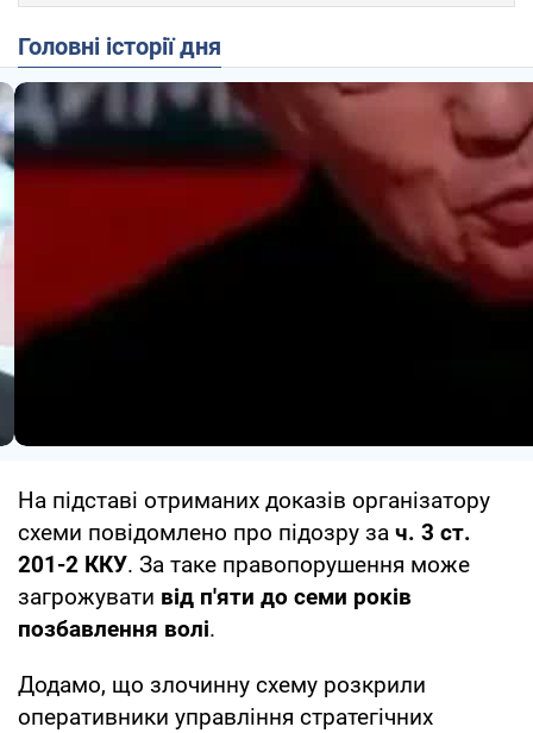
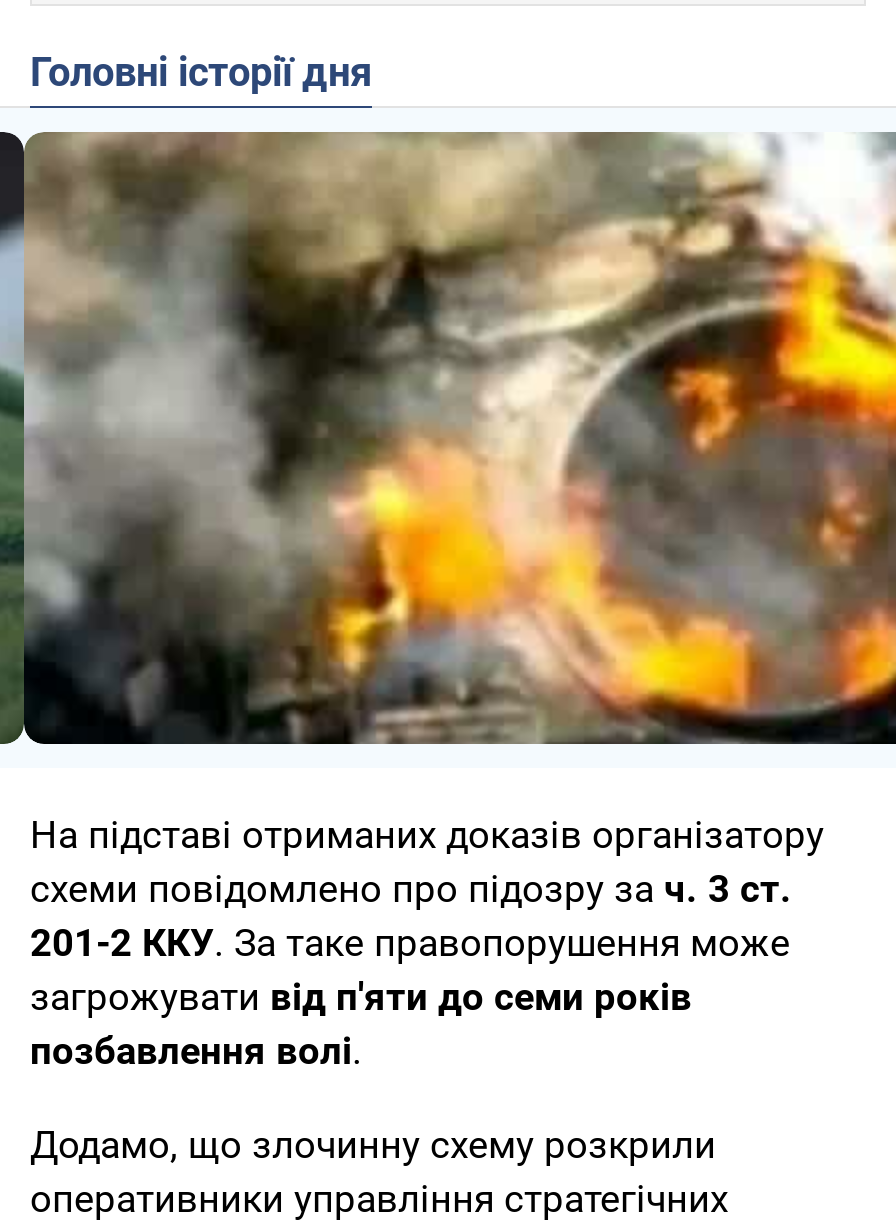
[4,81,529,447] [image] -> [6,130,890,746] [image]

